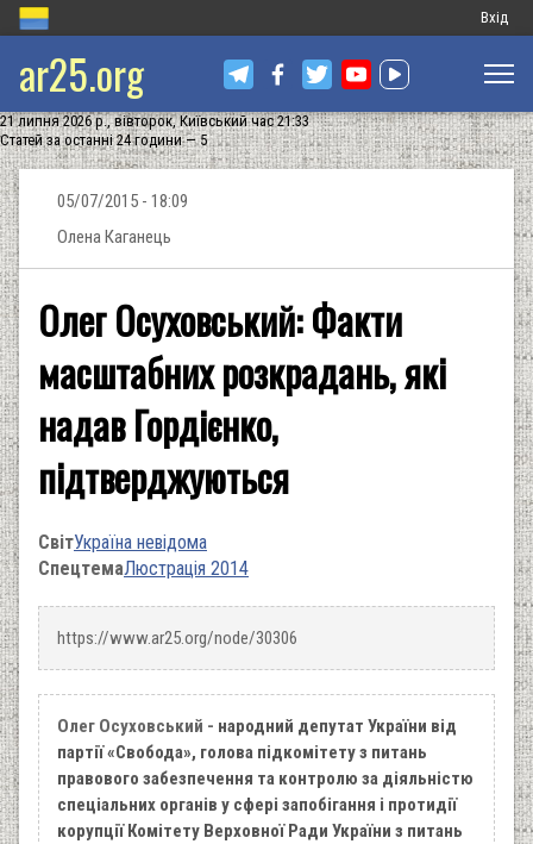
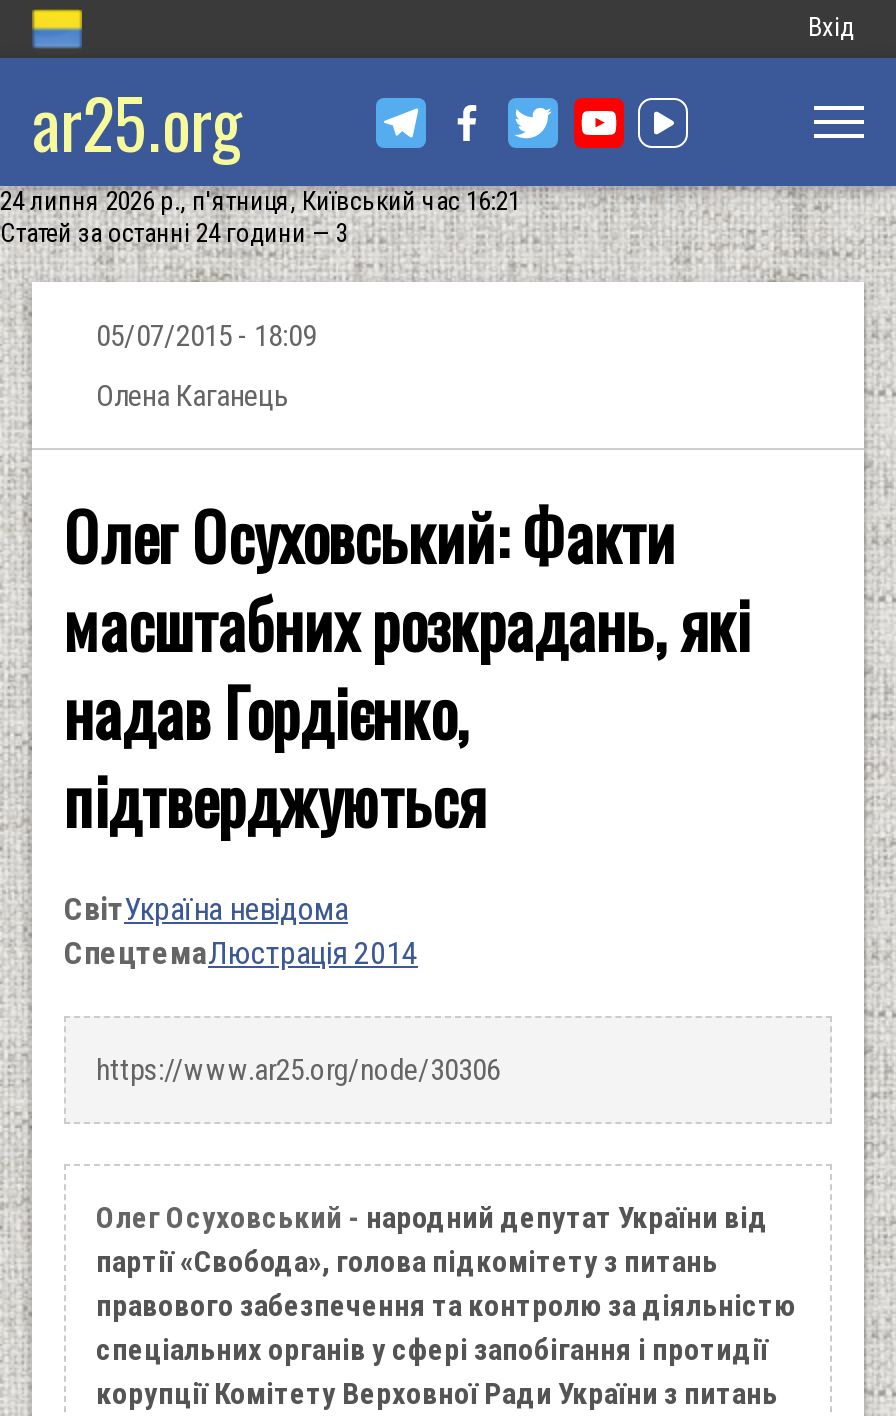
[0,112,309,130] 21 липня 2026 р., вівторок, Київський час 21:33 -> [0,186,520,216] 24 липня 2026 р., п'ятниця, Київський час 16:21
[0,131,207,149] Статей за останні 24 години — 5 -> [0,218,348,248] Статей за останні 24 години — 3

